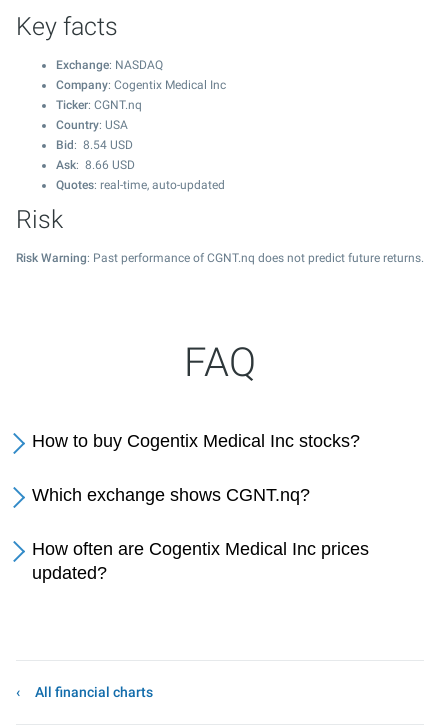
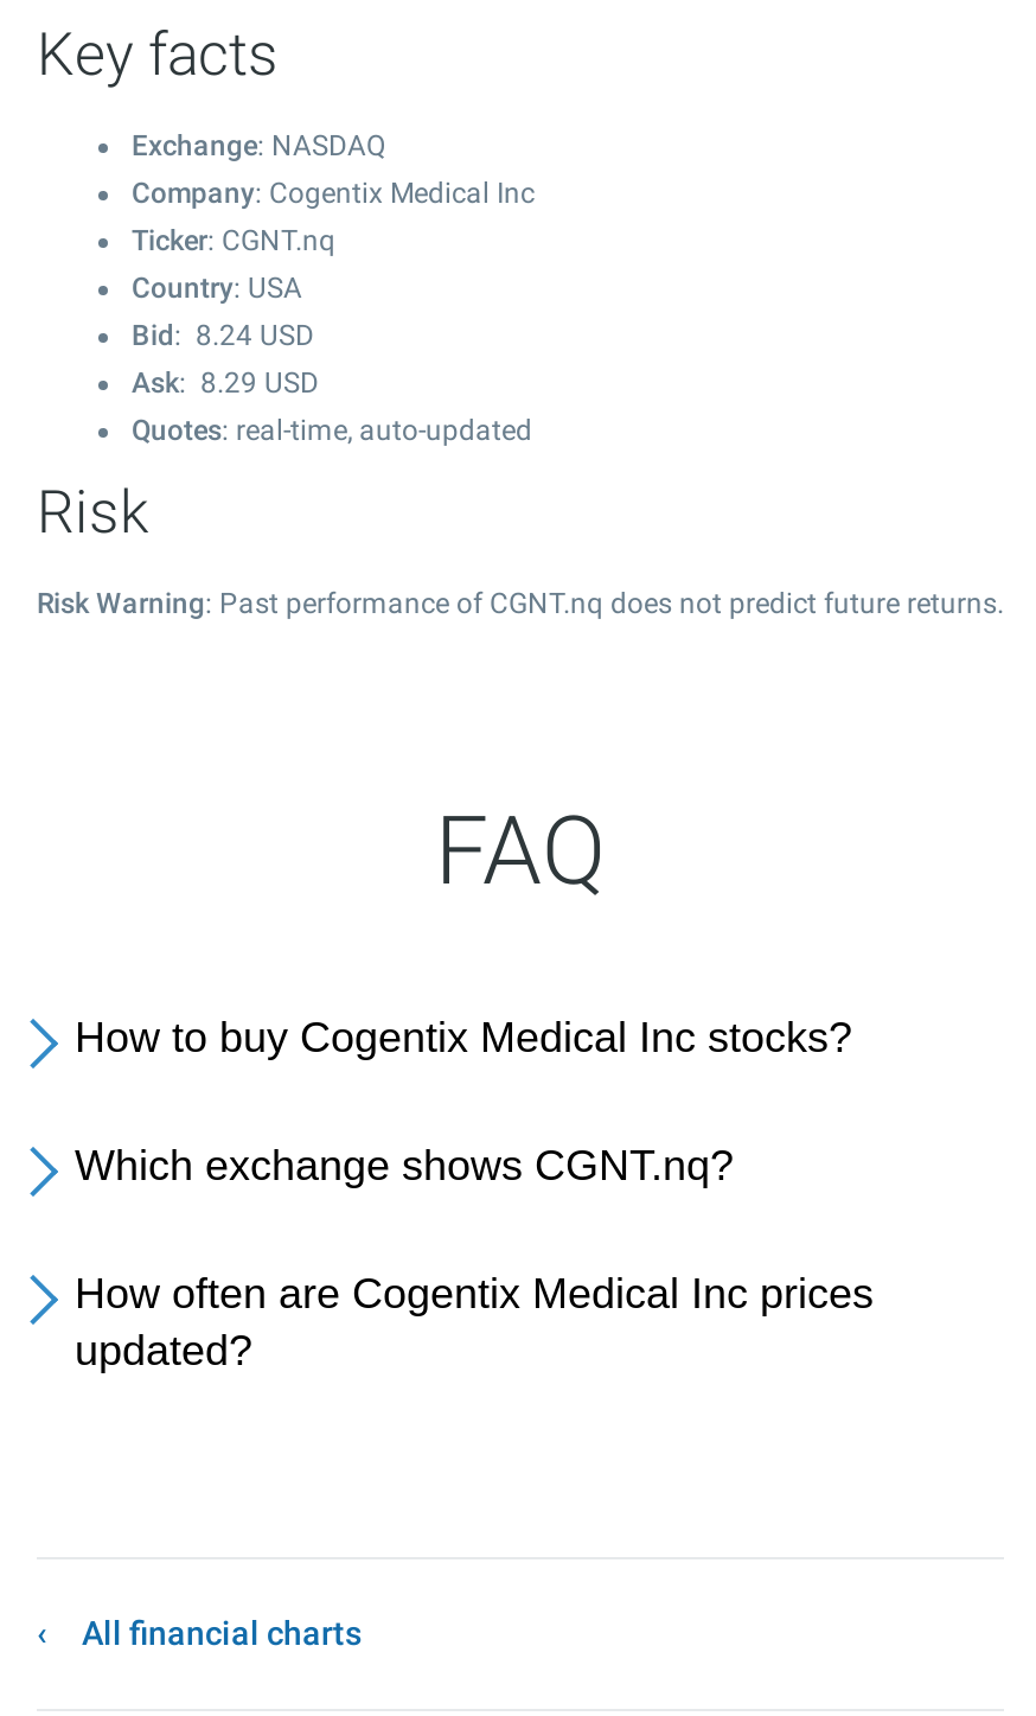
[56,138,133,152] Bid: 8.54 USD -> [132,319,314,352] Bid: 8.24 USD
[56,158,135,172] Ask: 8.66 USD -> [132,366,319,400] Ask: 8.29 USD

